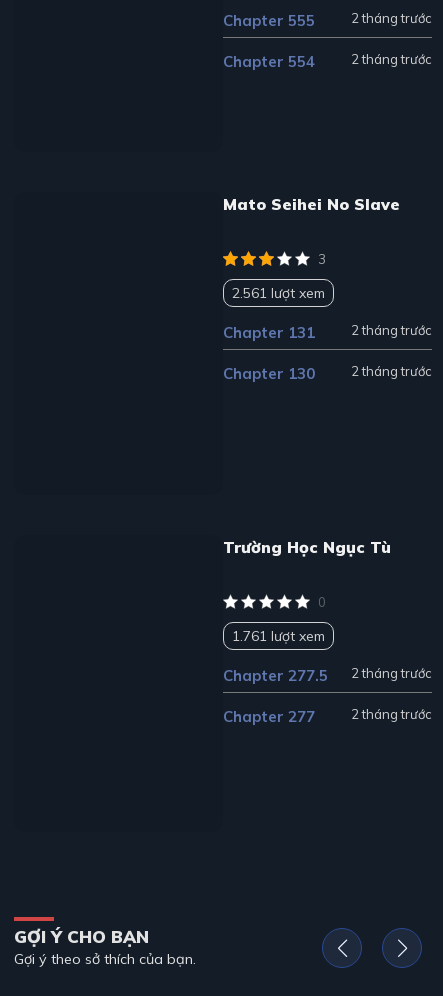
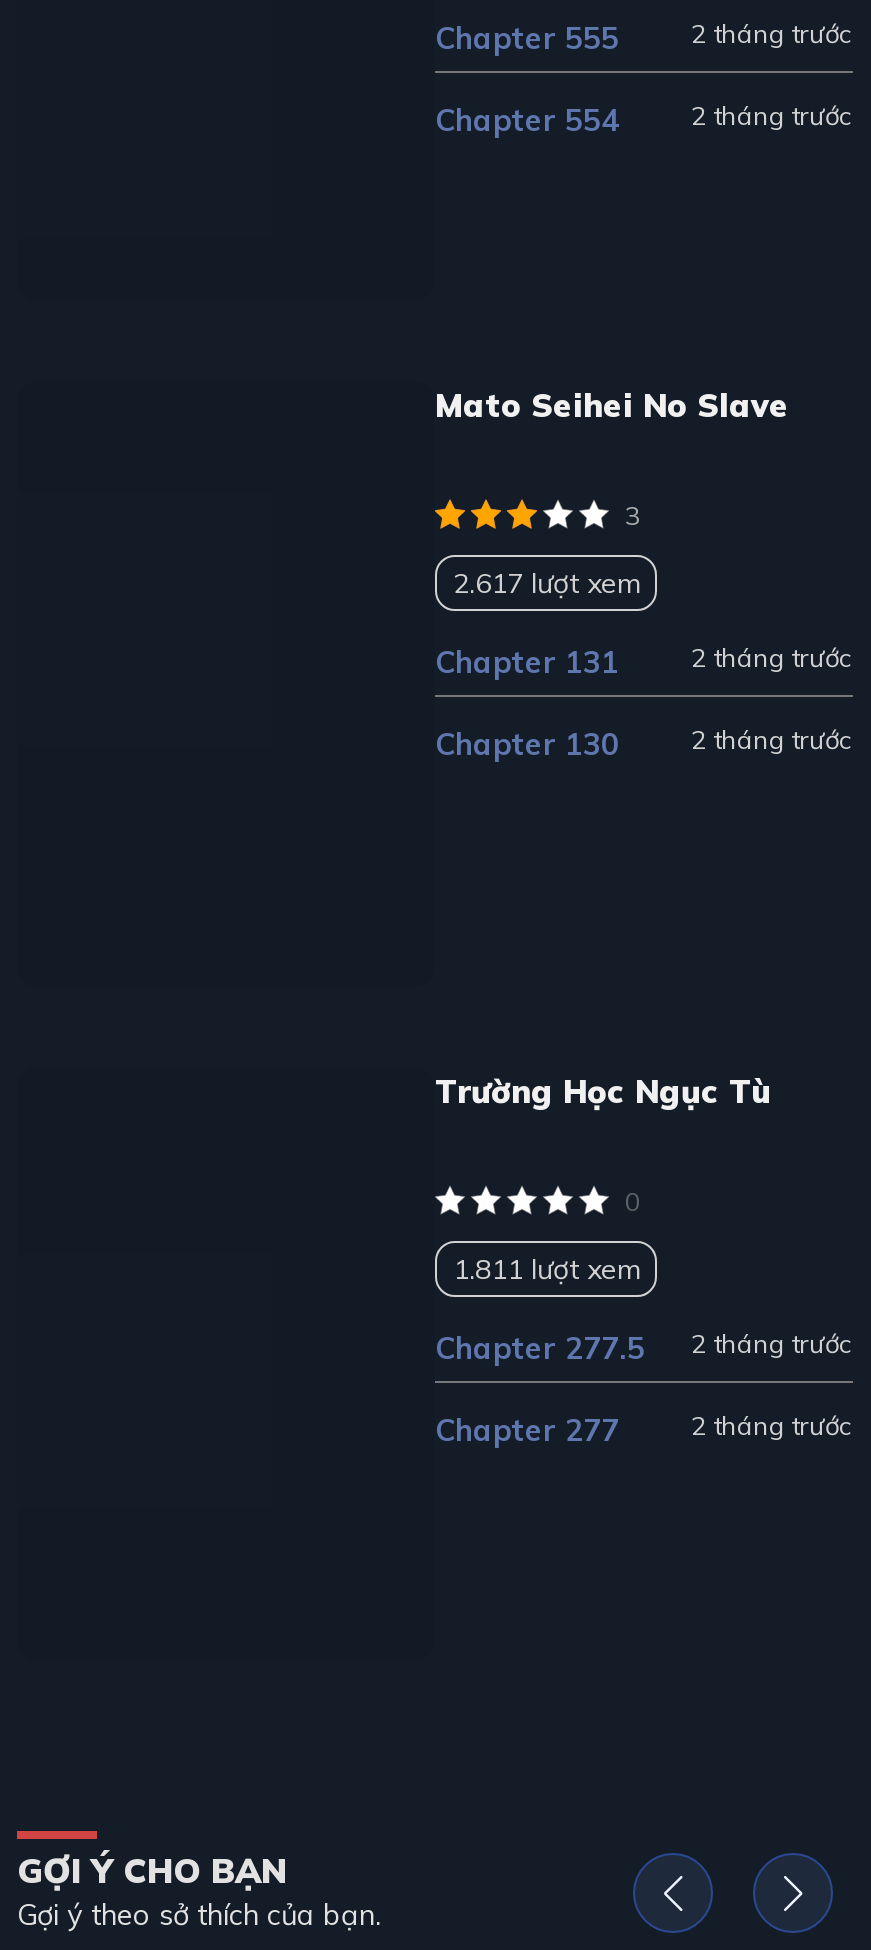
[232,284,325,302] 2.561 lượt xem -> [453,565,639,601] 2.617 lượt xem
[232,627,325,645] 1.761 lượt xem -> [453,1251,639,1287] 1.811 lượt xem

